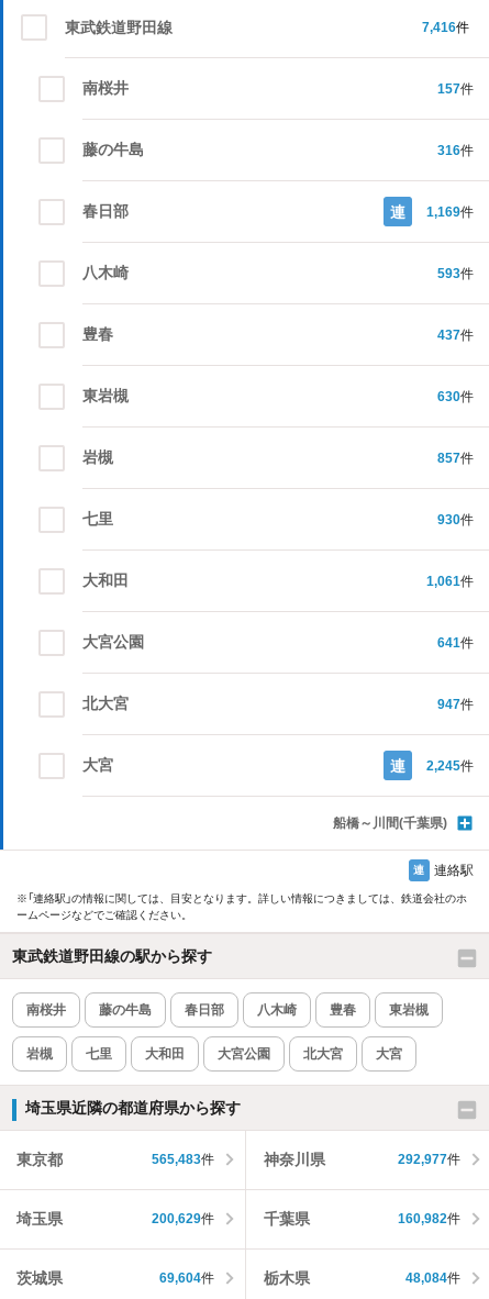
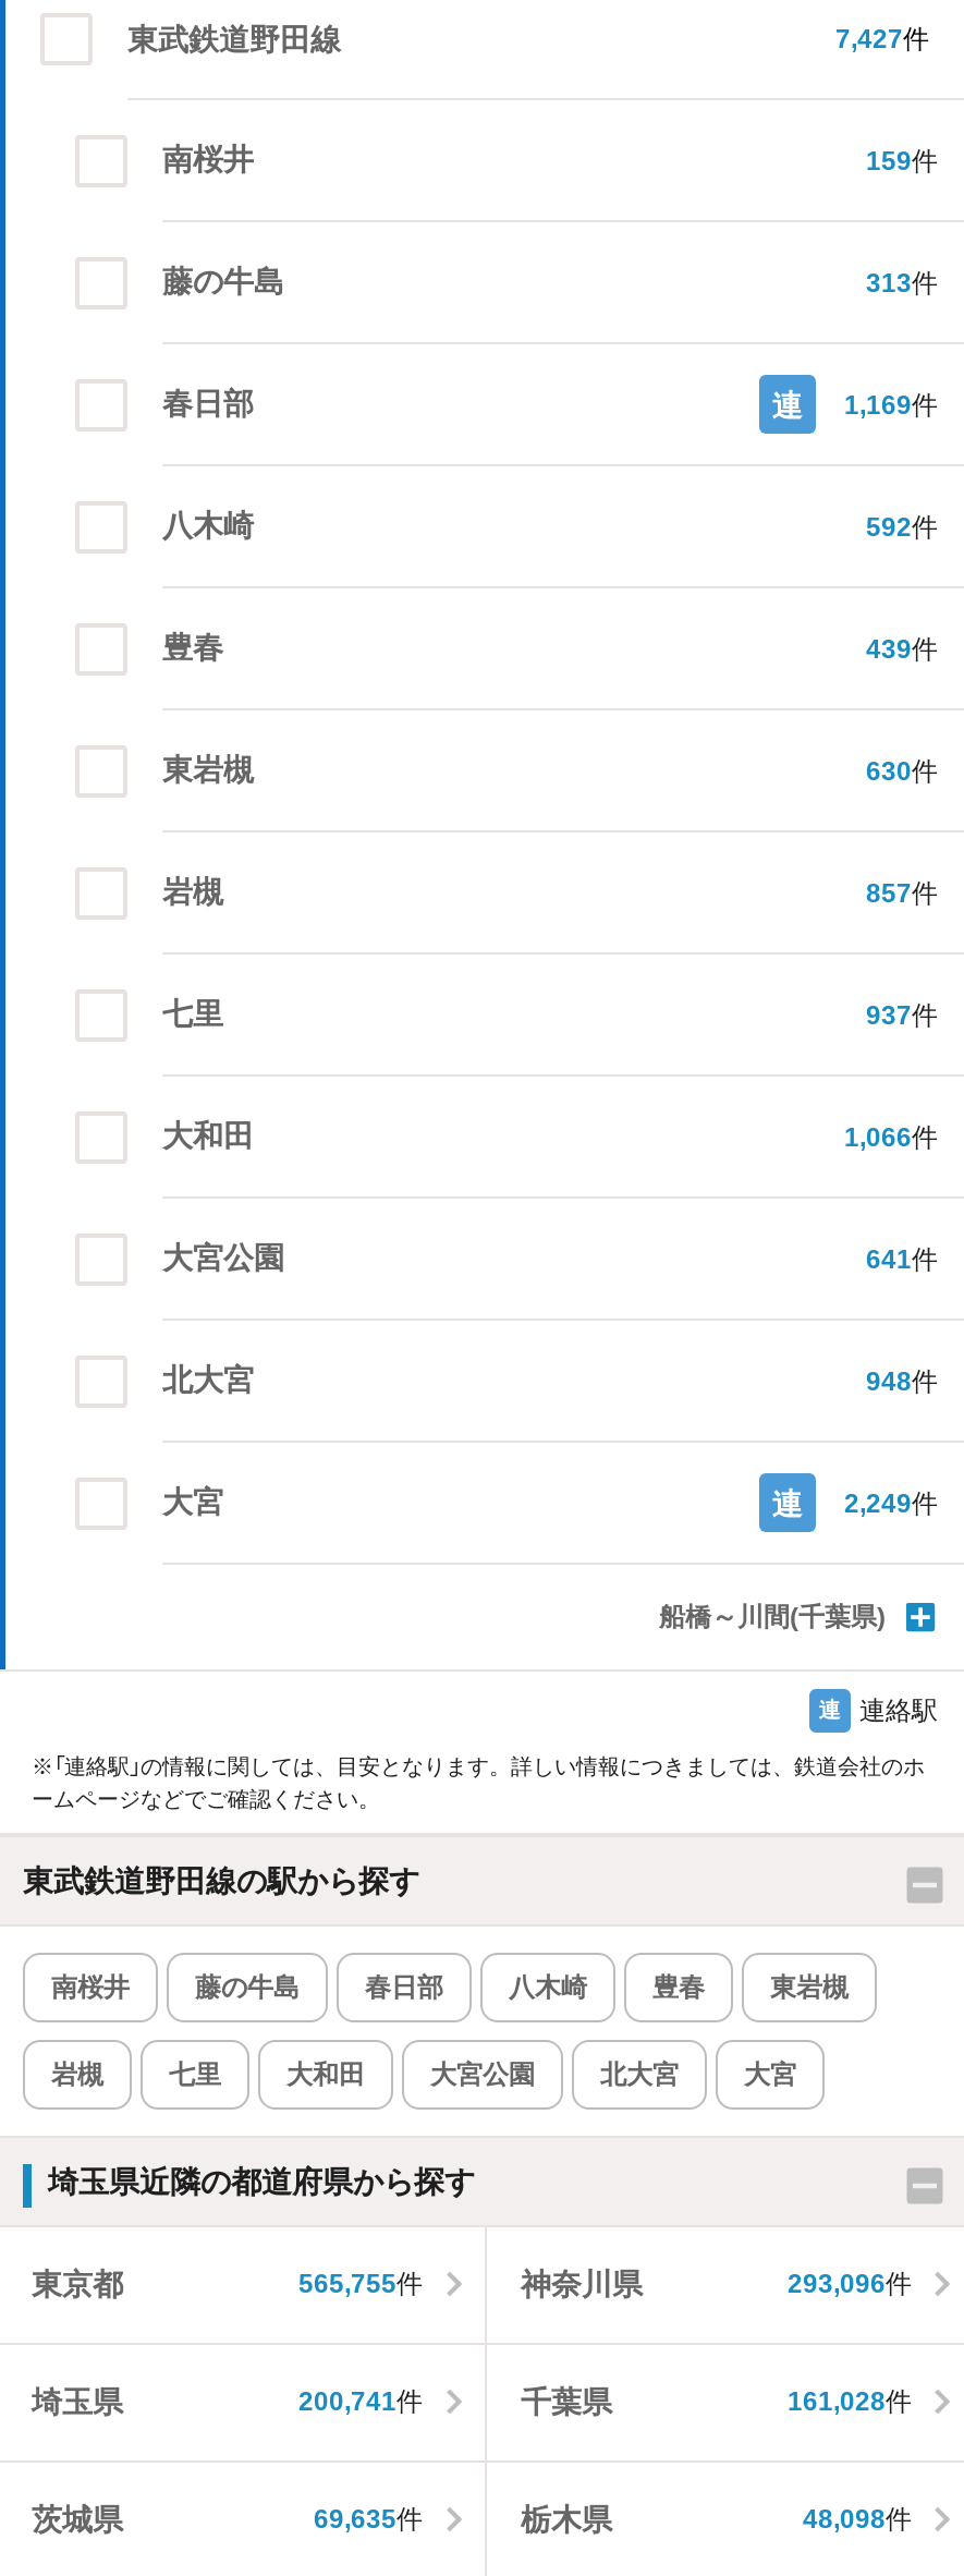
[422,19,469,35] 7,416件 -> [835,23,929,53] 7,427件
[437,81,474,96] 157件 -> [866,145,938,175] 159件
[437,142,474,158] 316件 -> [866,267,938,297] 313件
[437,265,474,281] 593件 -> [866,511,938,542] 592件
[437,327,474,342] 437件 -> [866,633,938,664] 439件
[437,512,474,527] 930件 -> [866,999,938,1030] 937件
[426,573,474,589] 1,061件 -> [844,1121,938,1152] 1,066件
[437,696,474,712] 947件 -> [866,1365,938,1396] 948件
[390,757,474,774] 連 2,245件 -> [772,1485,938,1520] 連 2,249件
[151,1152,214,1167] 565,483件 -> [298,2269,423,2299] 565,755件
[398,1152,460,1167] 292,977件 -> [788,2269,912,2299] 293,096件
[151,1211,214,1226] 200,629件 -> [298,2386,423,2417] 200,741件
[398,1211,460,1226] 160,982件 -> [788,2386,912,2417] 161,028件
[159,1270,214,1286] 69,604件 -> [314,2504,423,2535] 69,635件
[405,1270,460,1286] 48,084件 -> [803,2504,912,2535] 48,098件

